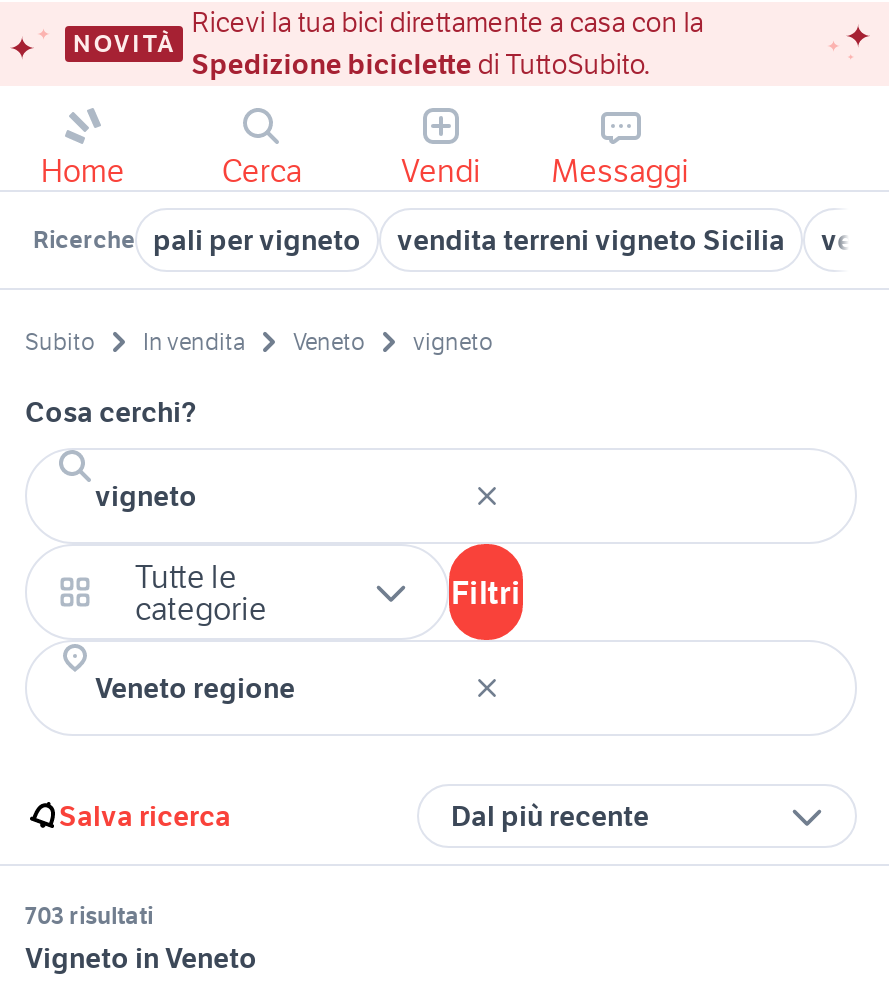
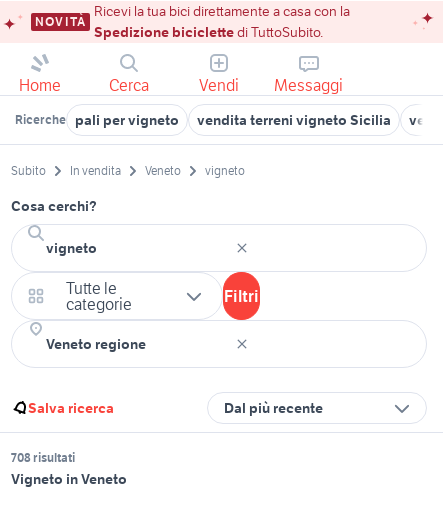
[25,901,153,931] 703 risultati -> [11,450,75,465] 708 risultati

